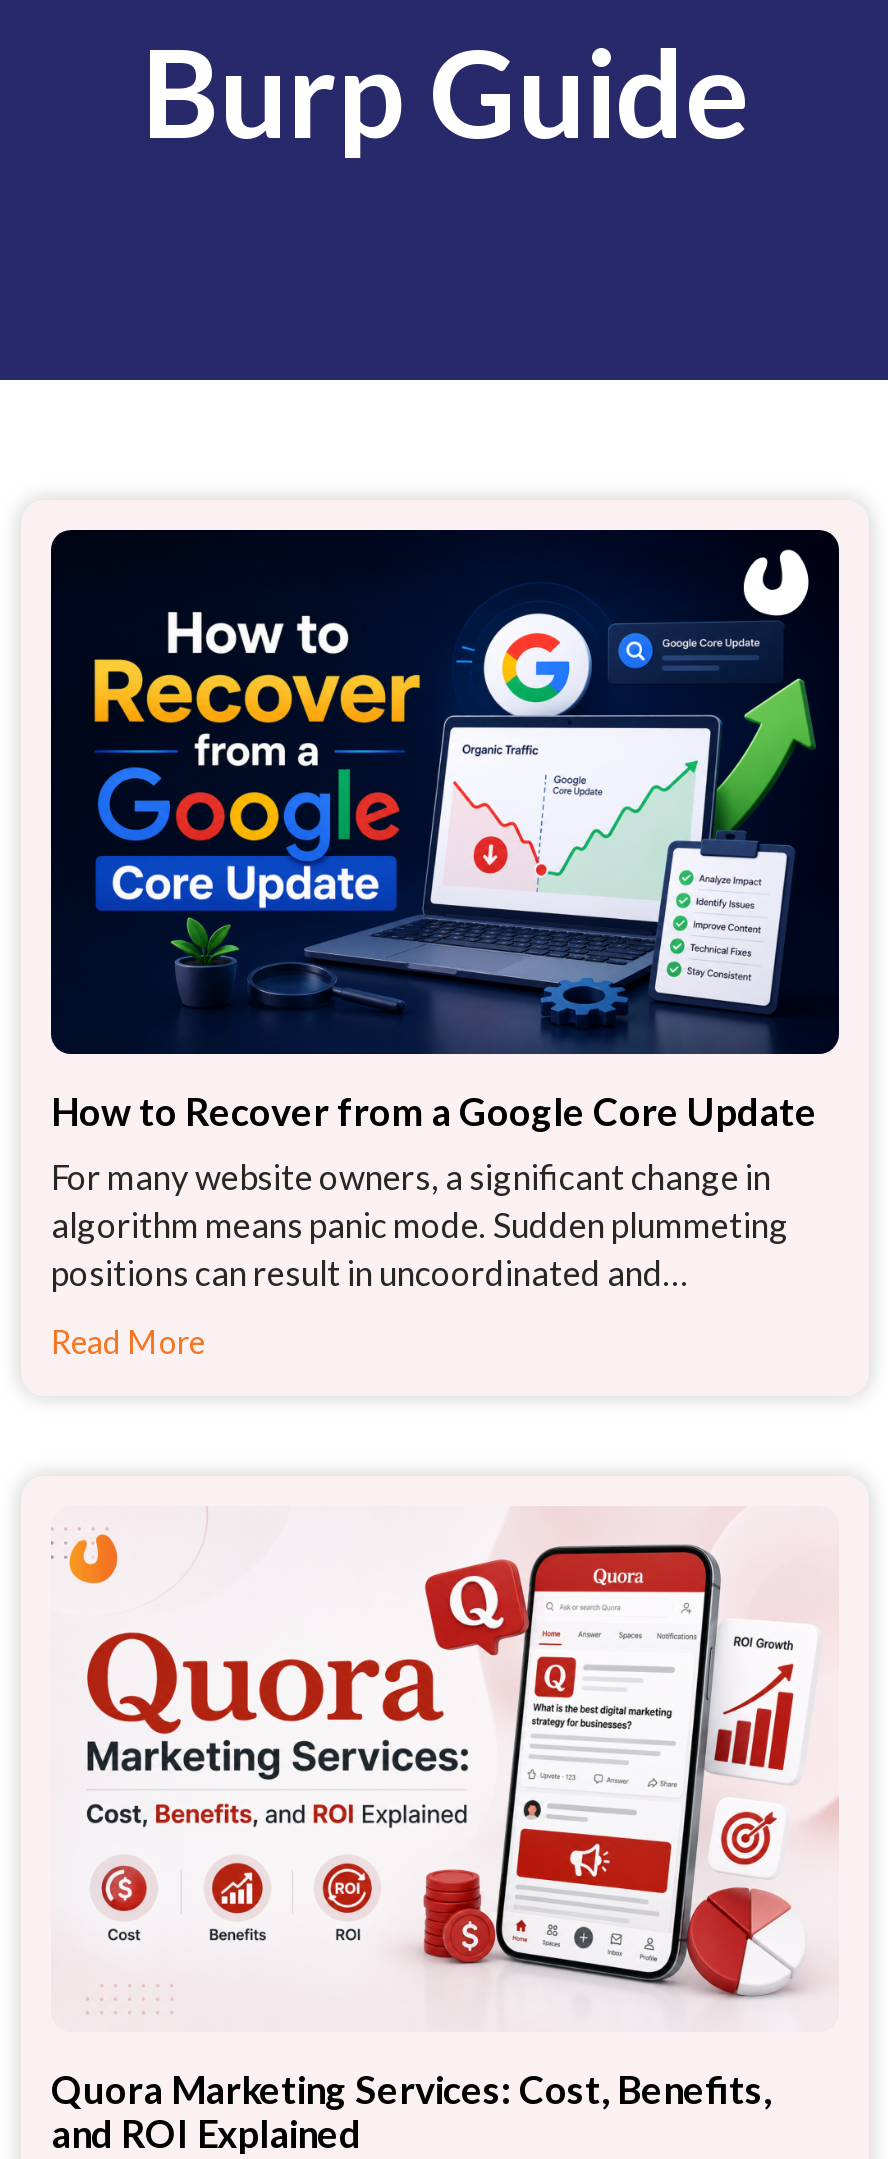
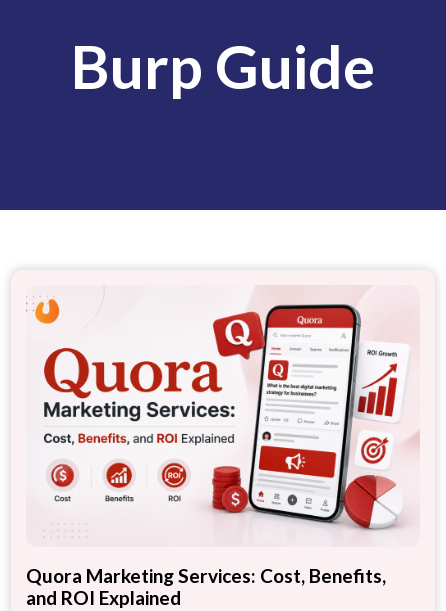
[49,528,841,1360] [image] | How to Recover from a Google Core Update | For many website owners, a significant change in | algorithm means panic mode. Sudden plummeting | positions can result in uncoordinated and… | Read More -> none

